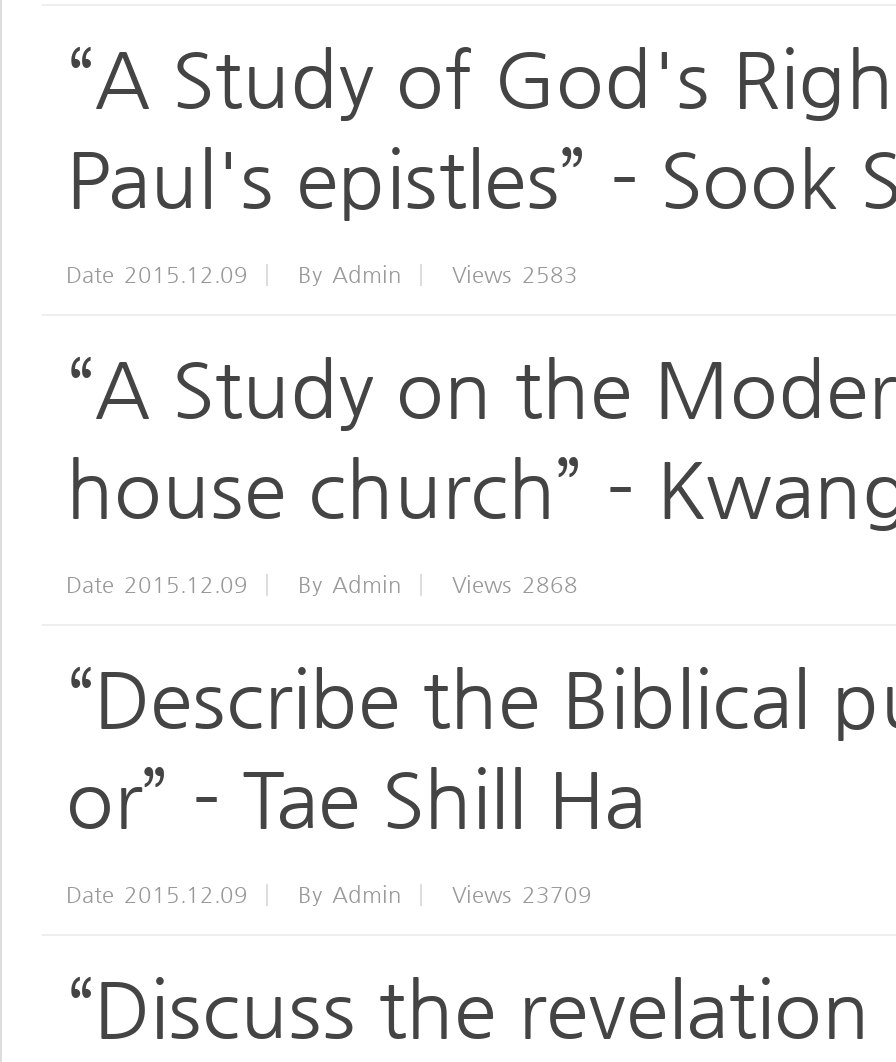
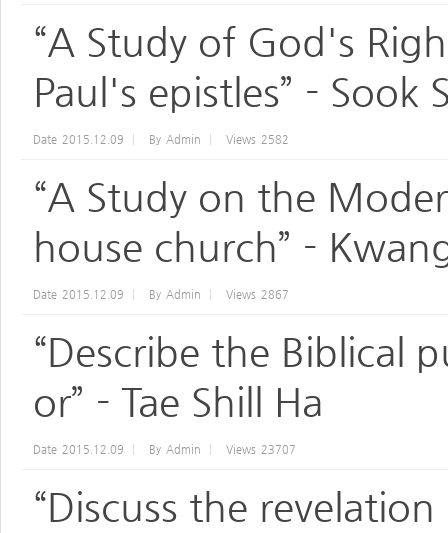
[66,262,578,288] Date 2015.12.09 By Admin Views 2583 -> [33,133,289,146] Date 2015.12.09 By Admin Views 2582
[66,572,578,598] Date 2015.12.09 By Admin Views 2868 -> [33,288,289,301] Date 2015.12.09 By Admin Views 2867
[66,882,592,908] Date 2015.12.09 By Admin Views 23709 -> [33,443,296,456] Date 2015.12.09 By Admin Views 23707

